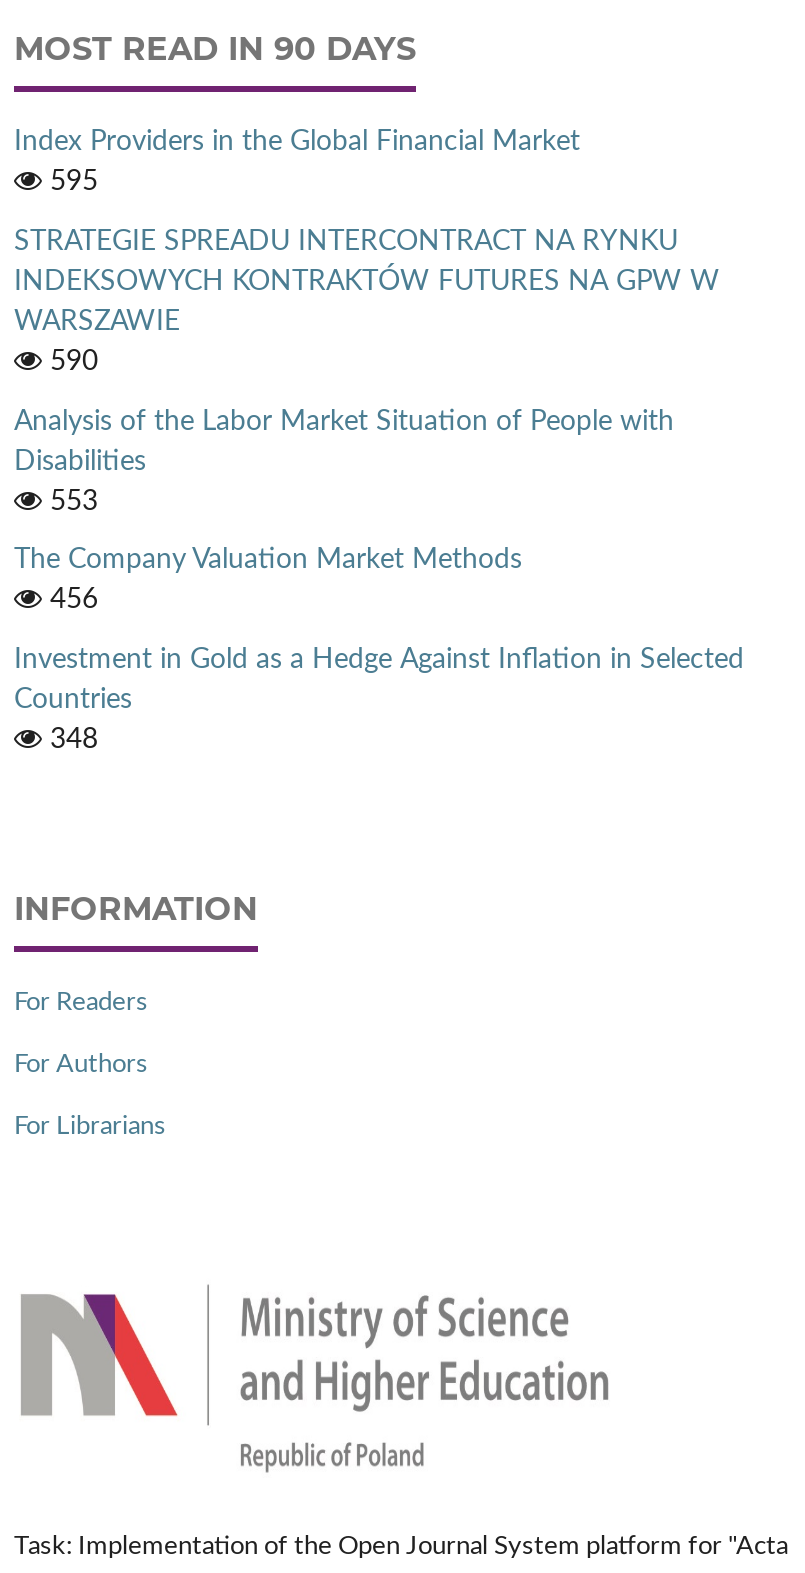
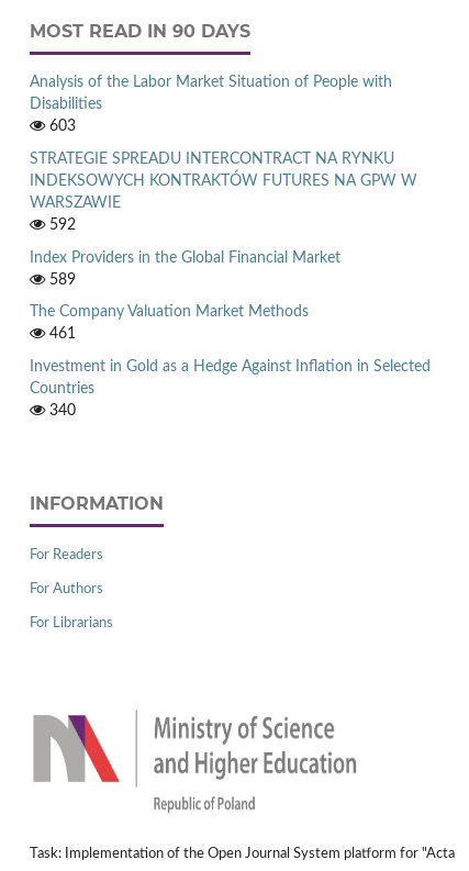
moved [14,127,580,155] -> [30,250,340,265]: Index Providers in the Global Financial Market
[42,167,98,195] 595 -> [45,118,76,134] 603
moved [14,227,720,335] -> [30,151,417,210]: STRATEGIE SPREADU INTERCONTRACT NA RYNKU | INDEKSOWYCH KONTRAKTÓW FUTURES NA GPW W | WARSZAWIE
[42,347,98,375] 590 -> [45,217,76,232] 592
moved [14,407,674,475] -> [30,74,392,112]: Analysis of the Labor Market Situation of People with | Disabilities
[42,487,98,515] 553 -> [45,272,76,287] 589
[42,587,98,615] 456 -> [45,327,76,342] 461
[42,727,98,755] 348 -> [45,404,76,419] 340

